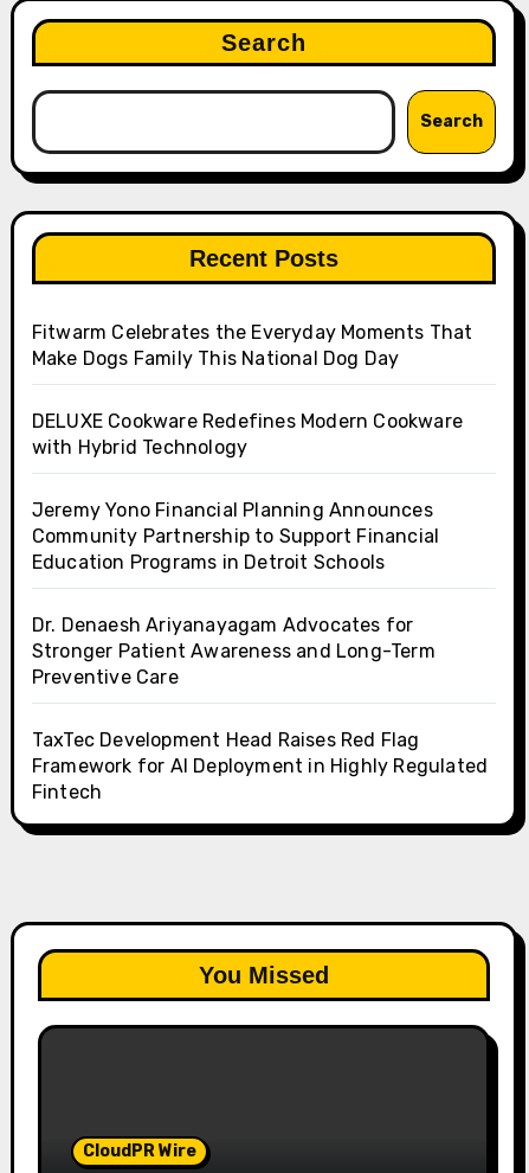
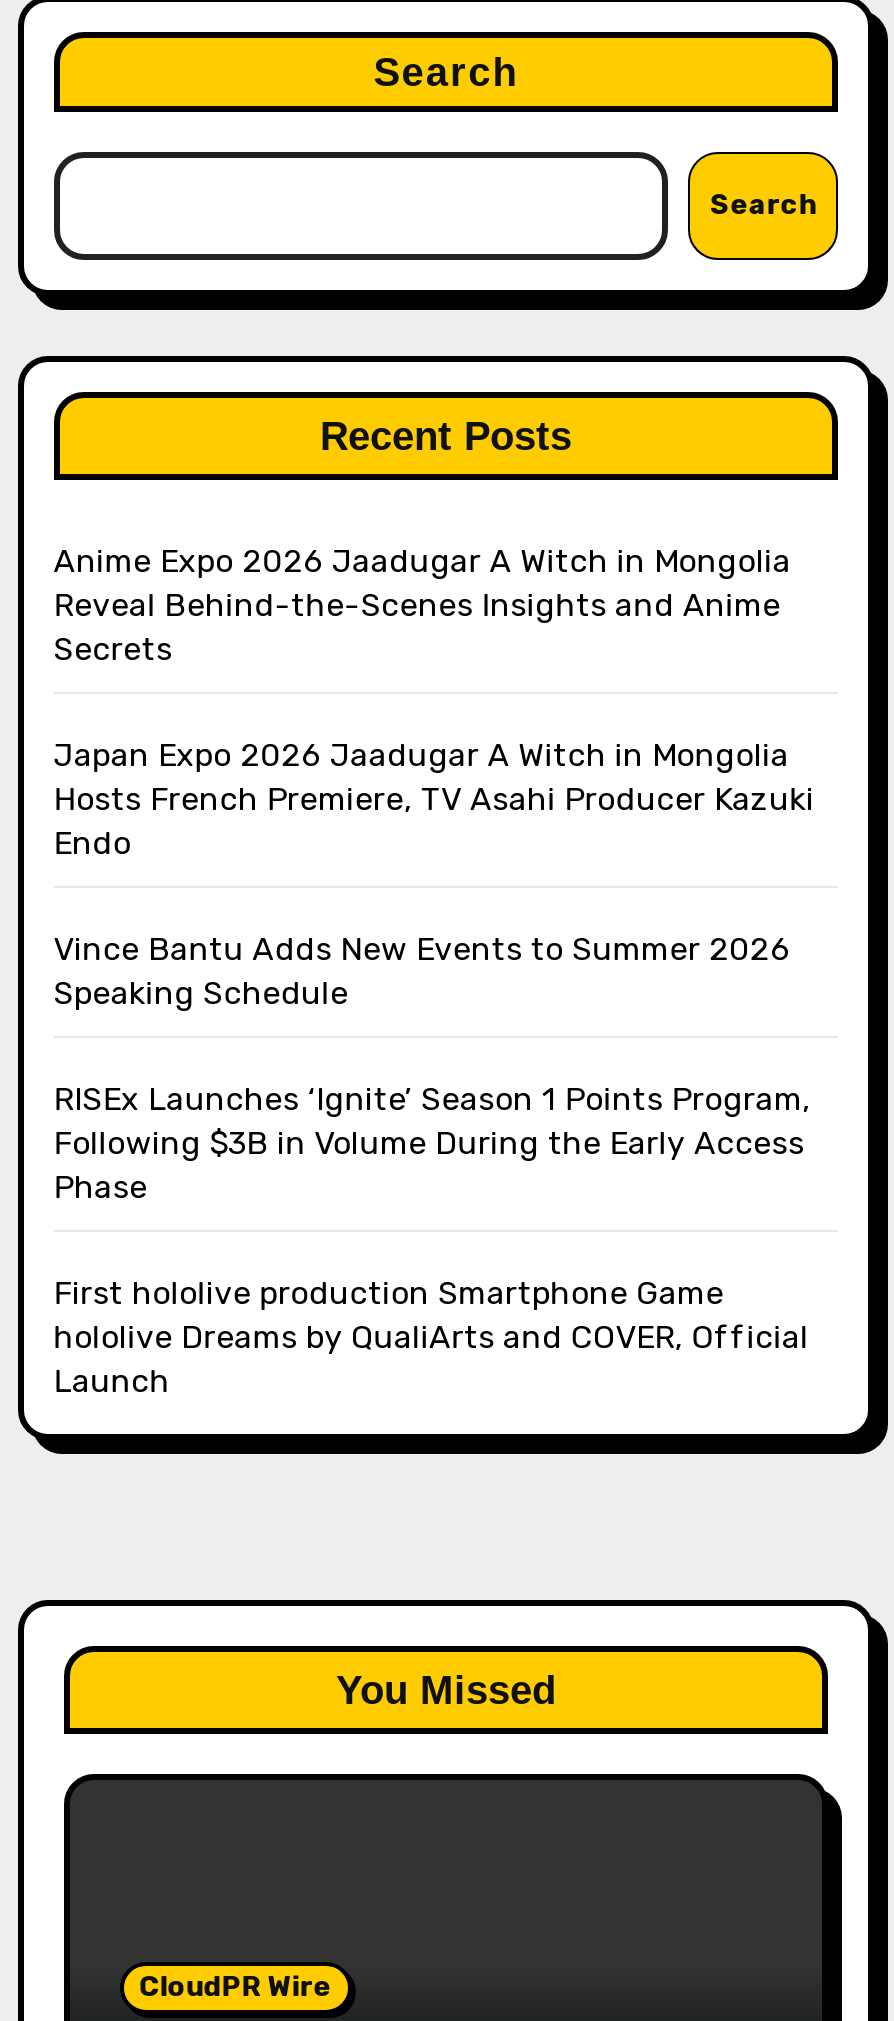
[32,321,473,370] Fitwarm Celebrates the Everyday Moments That | Make Dogs Family This National Dog Day -> [54,542,791,668] Anime Expo 2026 Jaadugar A Witch in Mongolia | Reveal Behind-the-Scenes Insights and Anime | Secrets
[32,410,463,459] DELUXE Cookware Redefines Modern Cookware | with Hybrid Technology -> [54,736,814,862] Japan Expo 2026 Jaadugar A Witch in Mongolia | Hosts French Premiere, TV Asahi Producer Kazuki | Endo
[32,499,439,573] Jeremy Yono Financial Planning Announces | Community Partnership to Support Financial | Education Programs in Detroit Schools -> [54,930,790,1012] Vince Bantu Adds New Events to Summer 2026 | Speaking Schedule
[32,614,435,688] Dr. Denaesh Ariyanayagam Advocates for | Stronger Patient Awareness and Long-Term | Preventive Care -> [54,1080,811,1206] RISEx Launches ‘Ignite’ Season 1 Points Program, | Following $3B in Volume During the Early Access | Phase
[32,729,488,803] TaxTec Development Head Raises Red Flag | Framework for AI Deployment in Highly Regulated | Fintech -> [54,1274,809,1400] First hololive production Smartphone Game | hololive Dreams by QualiArts and COVER, Official | Launch

